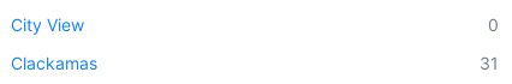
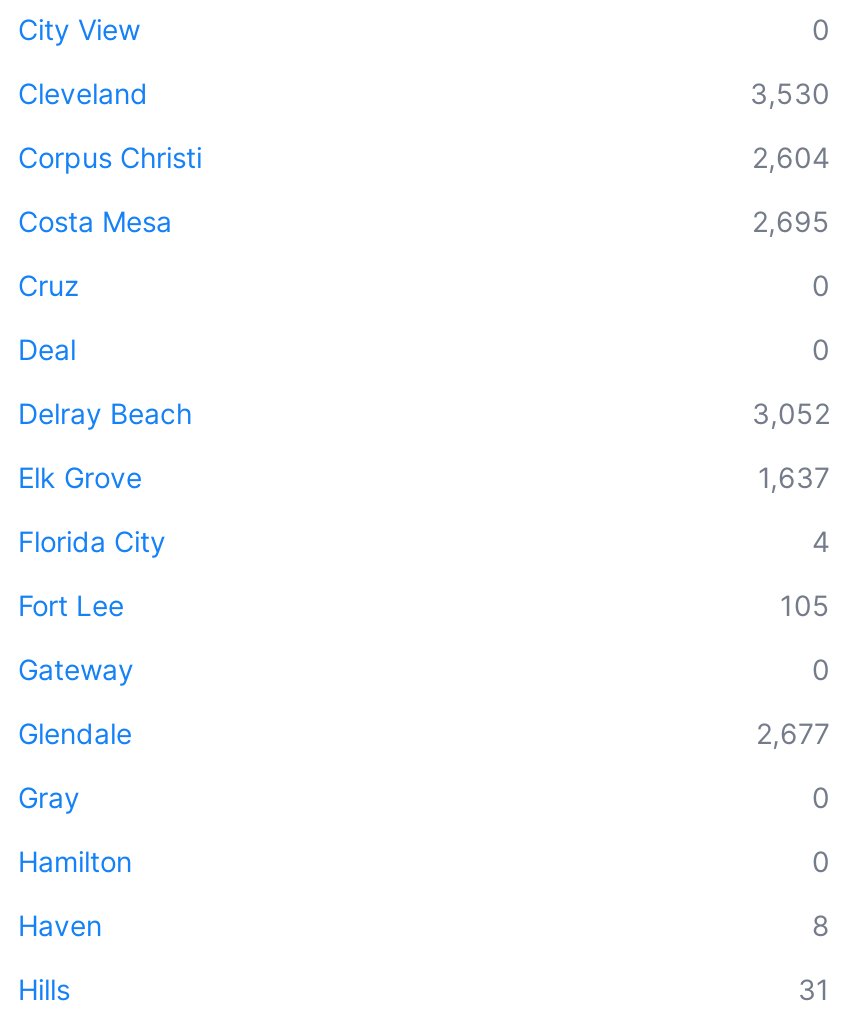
[11,52,97,73] Clackamas -> [18,75,830,1005] Cleveland | 3,530 | Corpus Christi | 2,604 | Costa Mesa | 2,695 | Cruz | 0 | Deal | 0 | Delray Beach | 3,052 | Elk Grove | 1,637 | Florida City | 4 | Fort Lee | 105 | Gateway | 0 | Glendale | 2,677 | Gray | 0 | Hamilton | 0 | Haven | 8 | Hills

